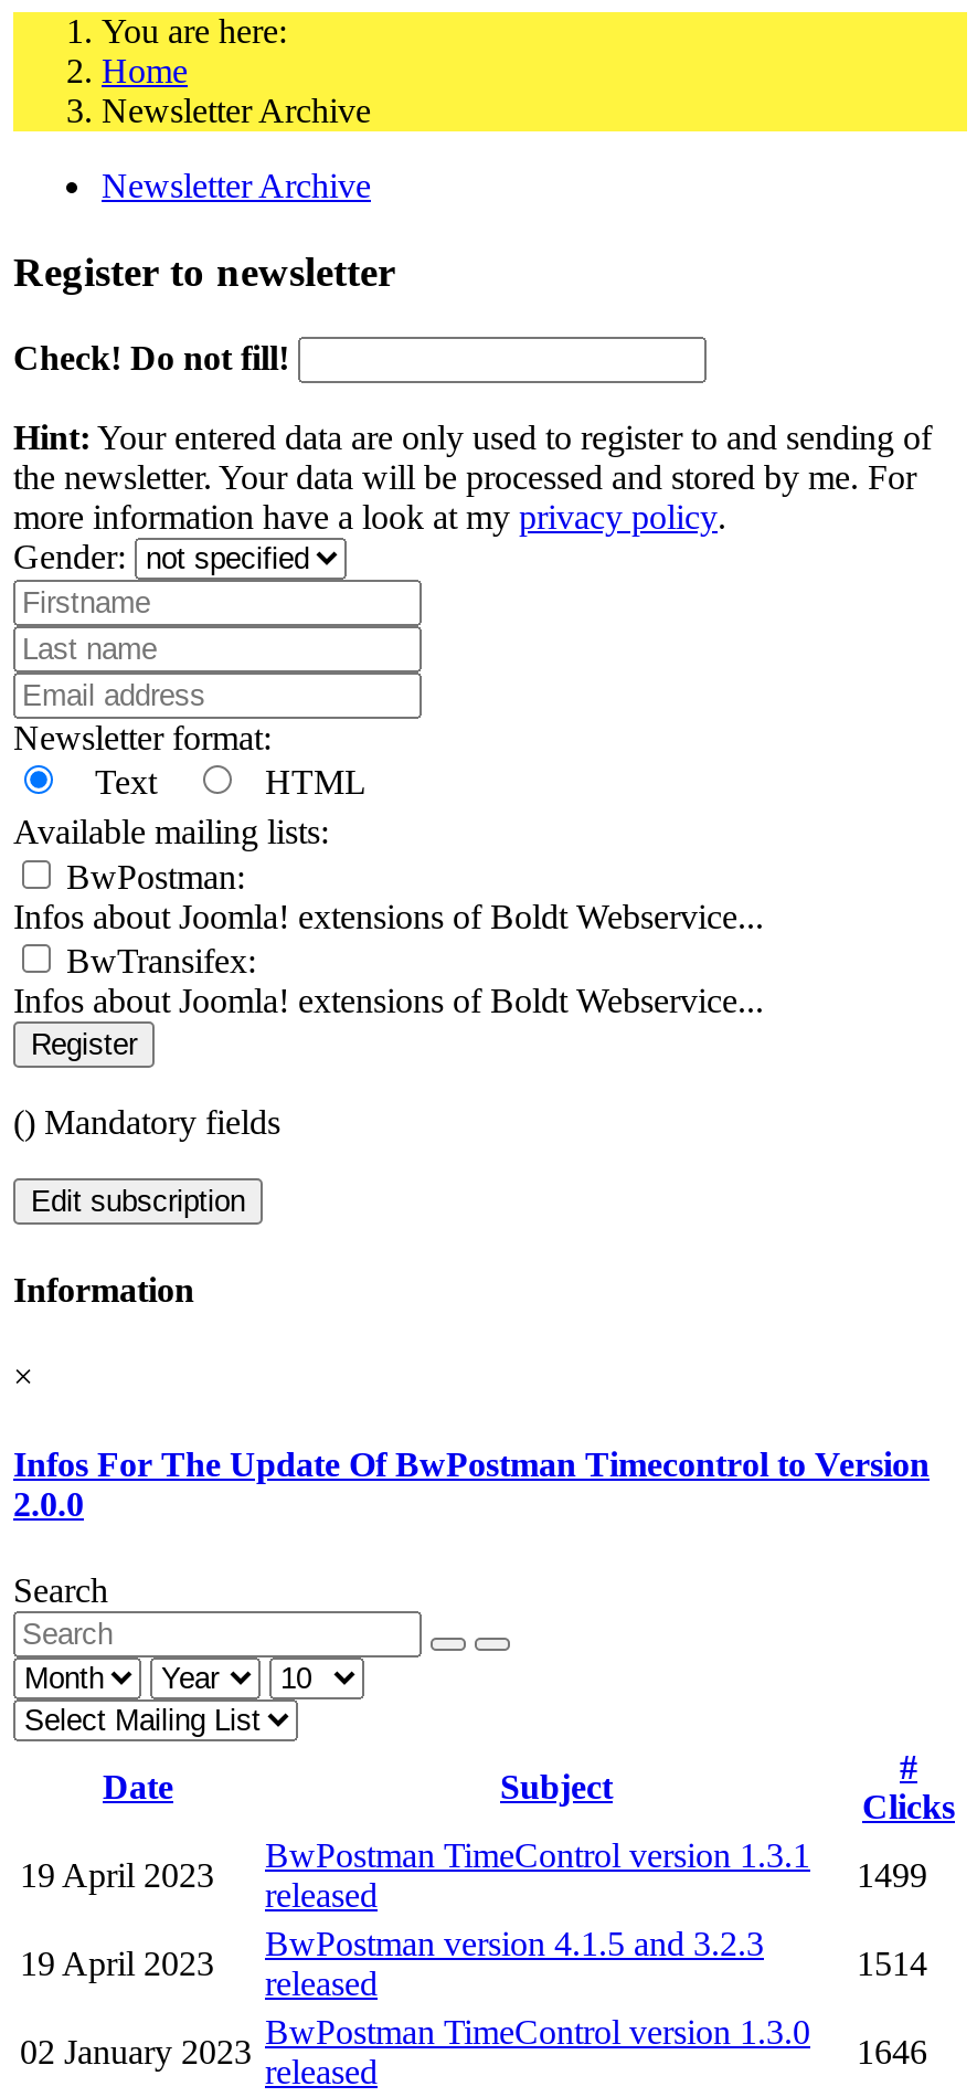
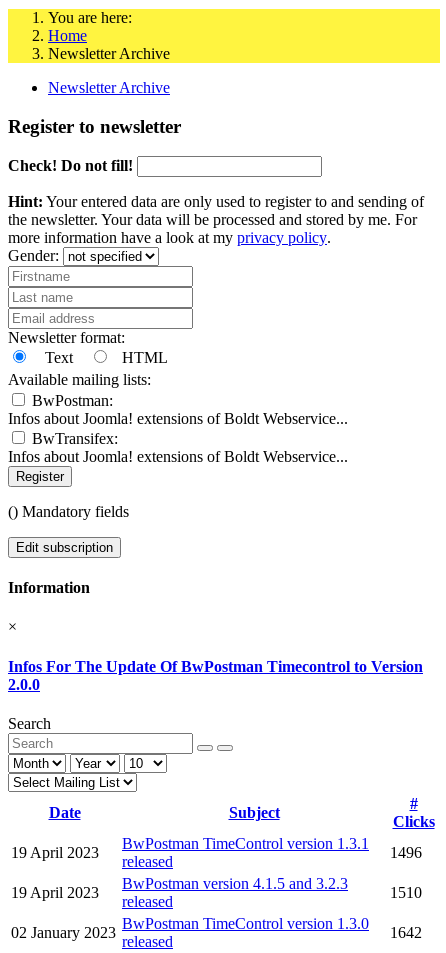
[857,1856,927,1893] 1499 -> [390,844,422,861] 1496
[857,1944,927,1982] 1514 -> [390,884,422,901] 1510
[857,2033,927,2070] 1646 -> [390,924,422,941] 1642

